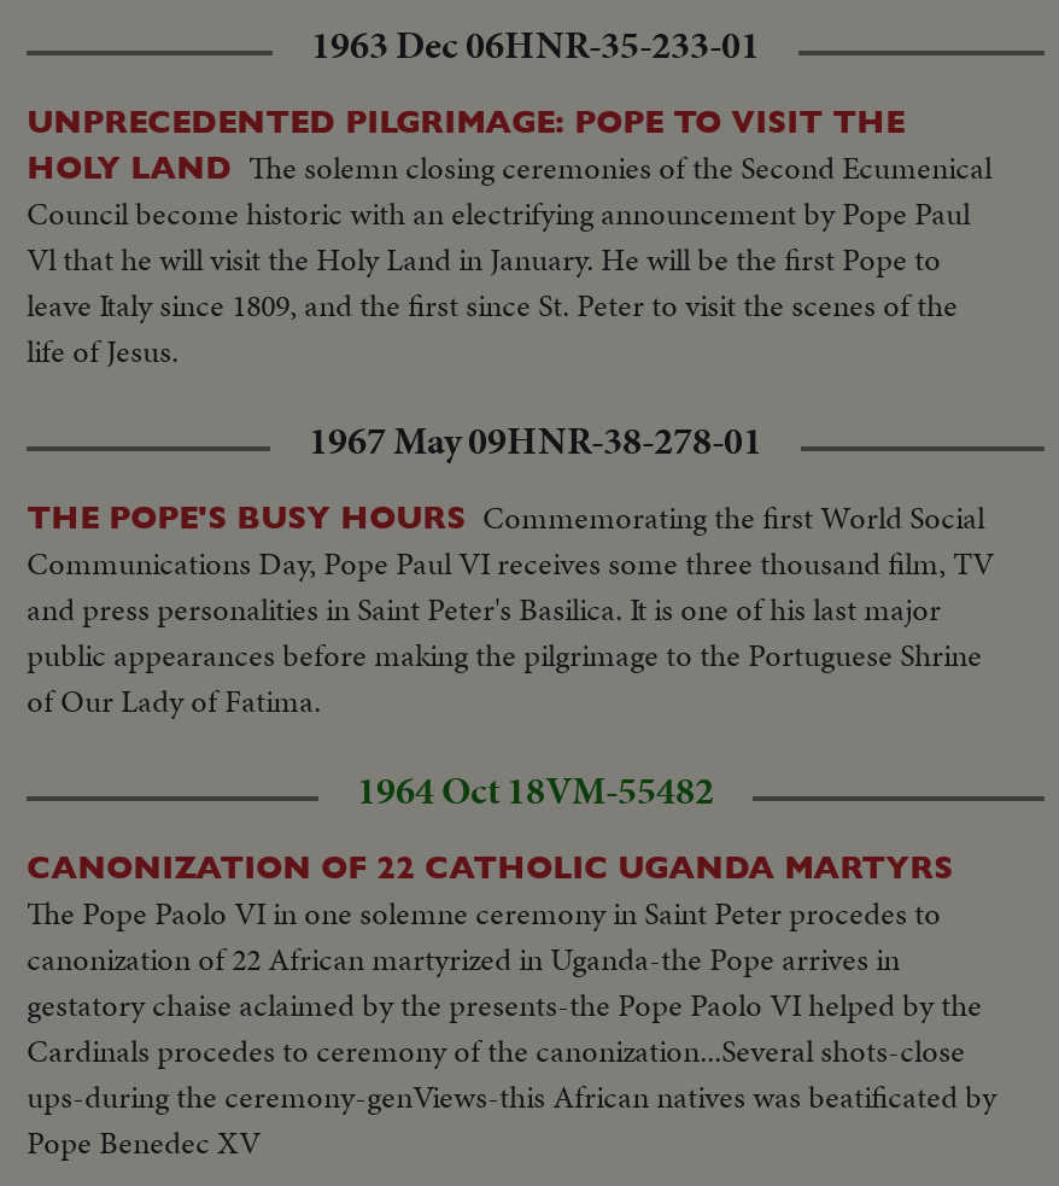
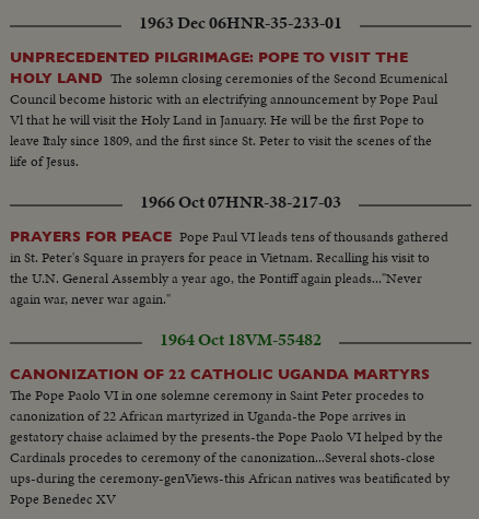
[309,415,762,468] 1967 May 09HNR-38-278-01 -> [140,190,341,214] 1966 Oct 07HNR-38-217-03
[27,494,994,723] THE POPE'S BUSY HOURS Commemorating the first World Social | Communications Day, Pope Paul VI receives some three thousand film, TV | and press personalities in Saint Peter's Basilica. It is one of his last major | public appearances before making the pilgrimage to the Portuguese Shrine | of Our Lady of Fatima. -> [10,226,448,309] PRAYERS FOR PEACE Pope Paul VI leads tens of thousands gathered | in St. Peter's Square in prayers for peace in Vietnam. Recalling his visit to | the U.N. General Assembly a year ago, the Pontiff again pleads..."Never | again war, never war again."

